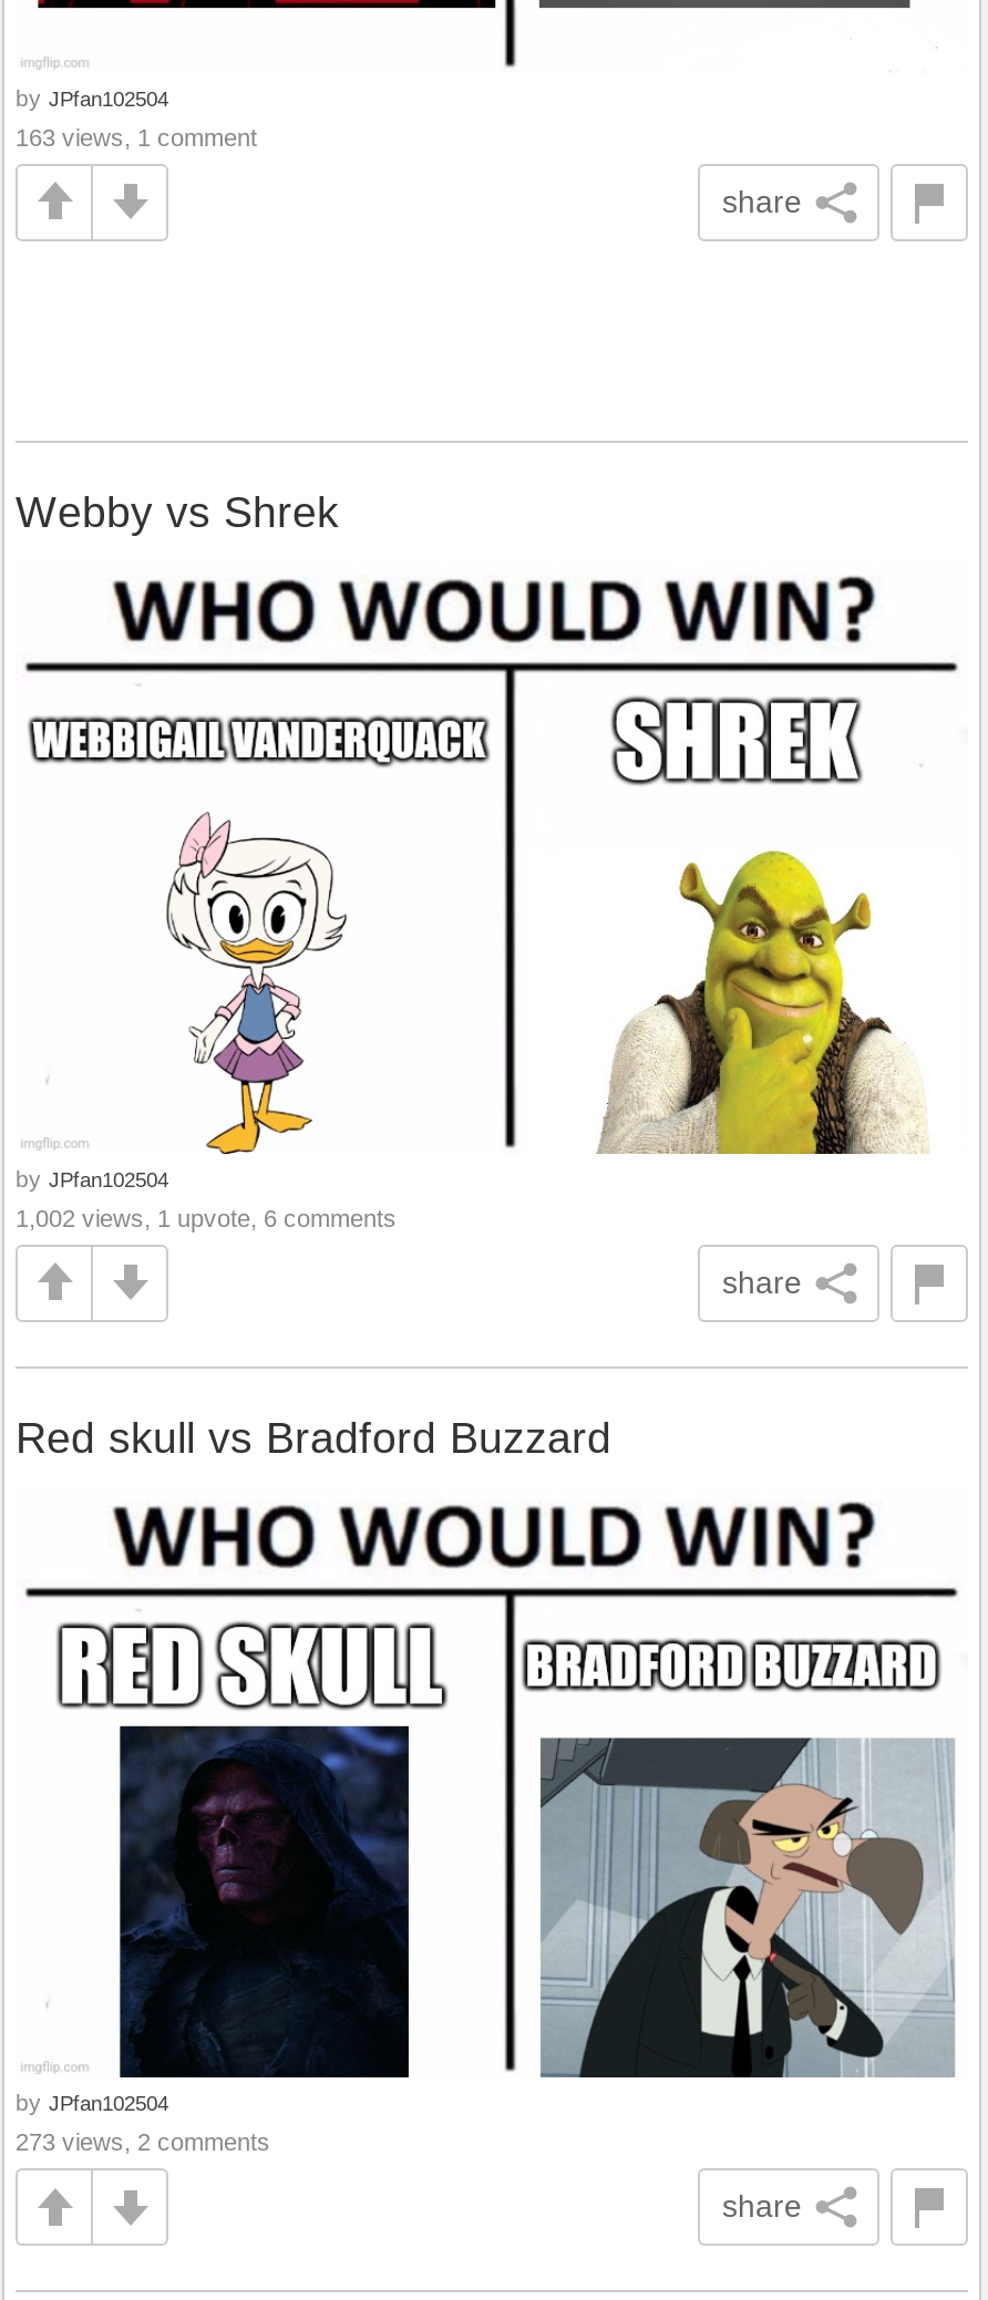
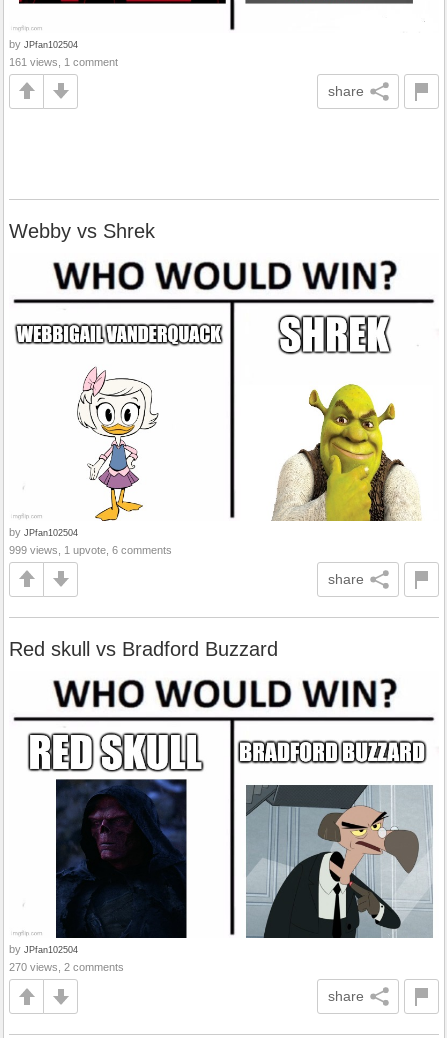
[16,124,257,150] 163 views, 1 comment -> [9,56,118,68] 161 views, 1 comment
[16,1204,397,1230] 1,002 views, 1 upvote, 6 comments -> [9,543,172,555] 999 views, 1 upvote, 6 comments
[16,2129,270,2156] 273 views, 2 comments -> [9,961,124,973] 270 views, 2 comments

